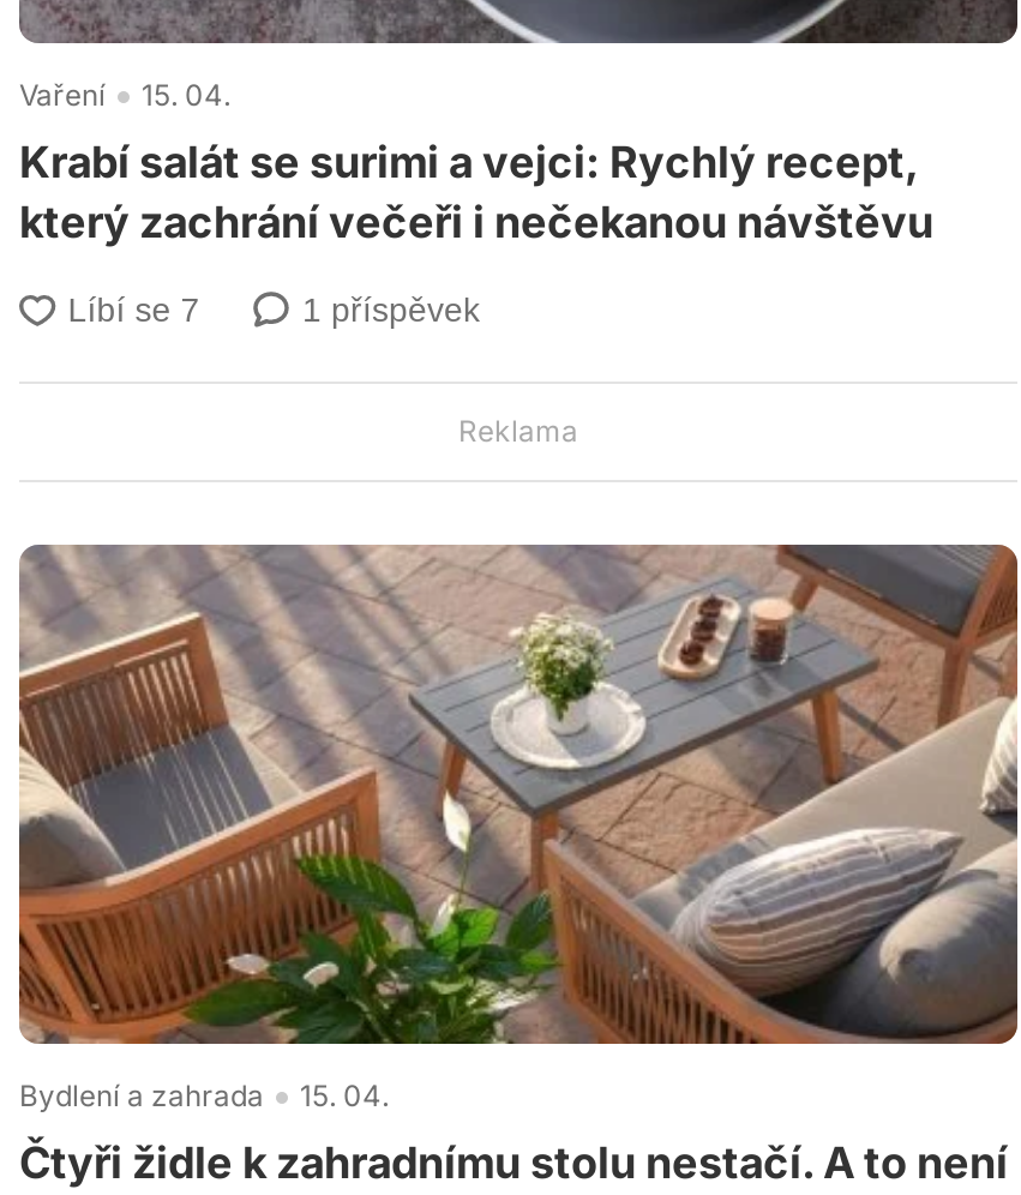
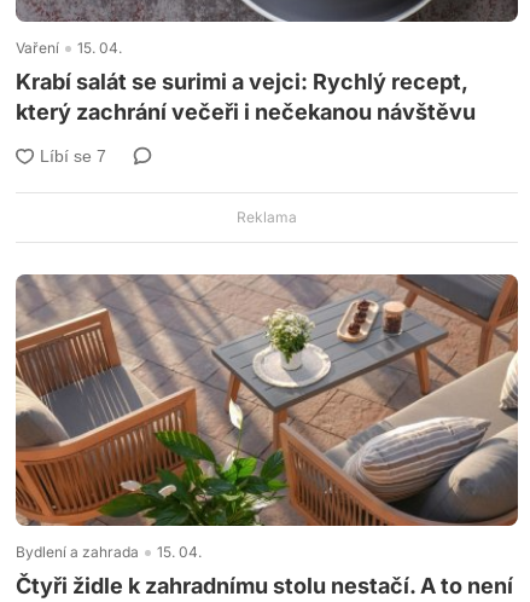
[302,289,480,328] 1 příspěvek -> none

